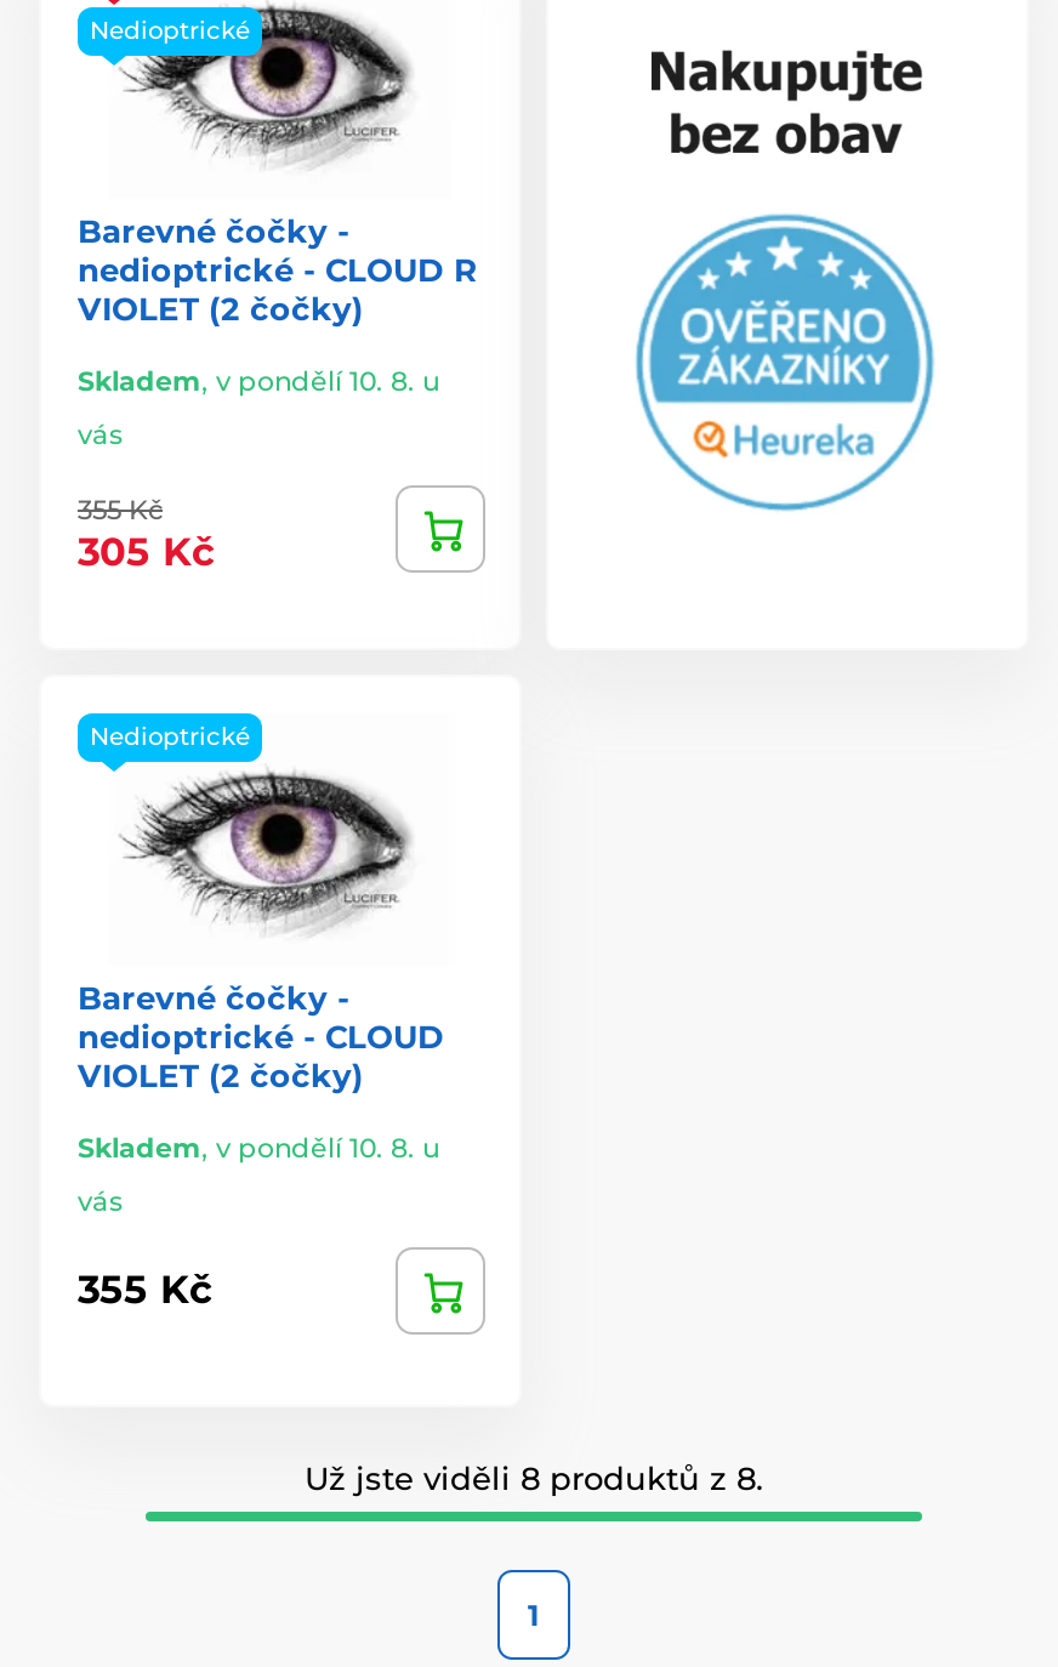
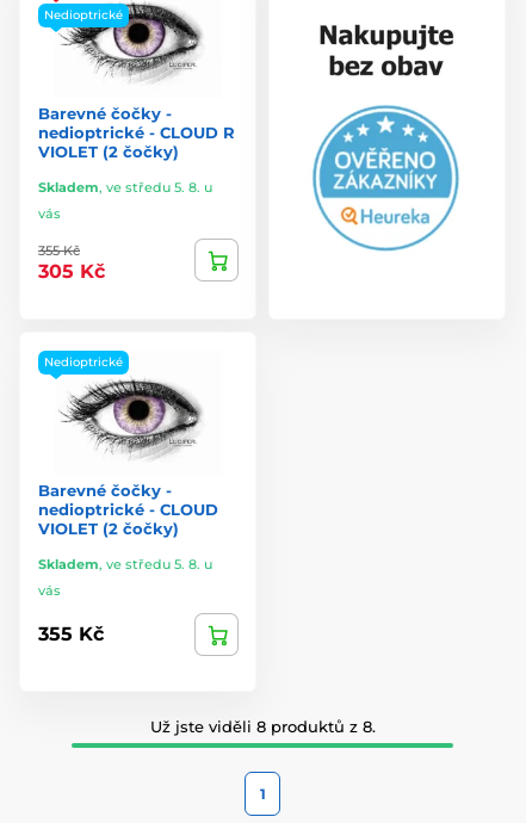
[78,363,439,397] Skladem, v pondělí 10. 8. u -> [38,179,212,195] Skladem, ve středu 5. 8. u
[78,1130,439,1164] Skladem, v pondělí 10. 8. u -> [38,556,212,572] Skladem, ve středu 5. 8. u

